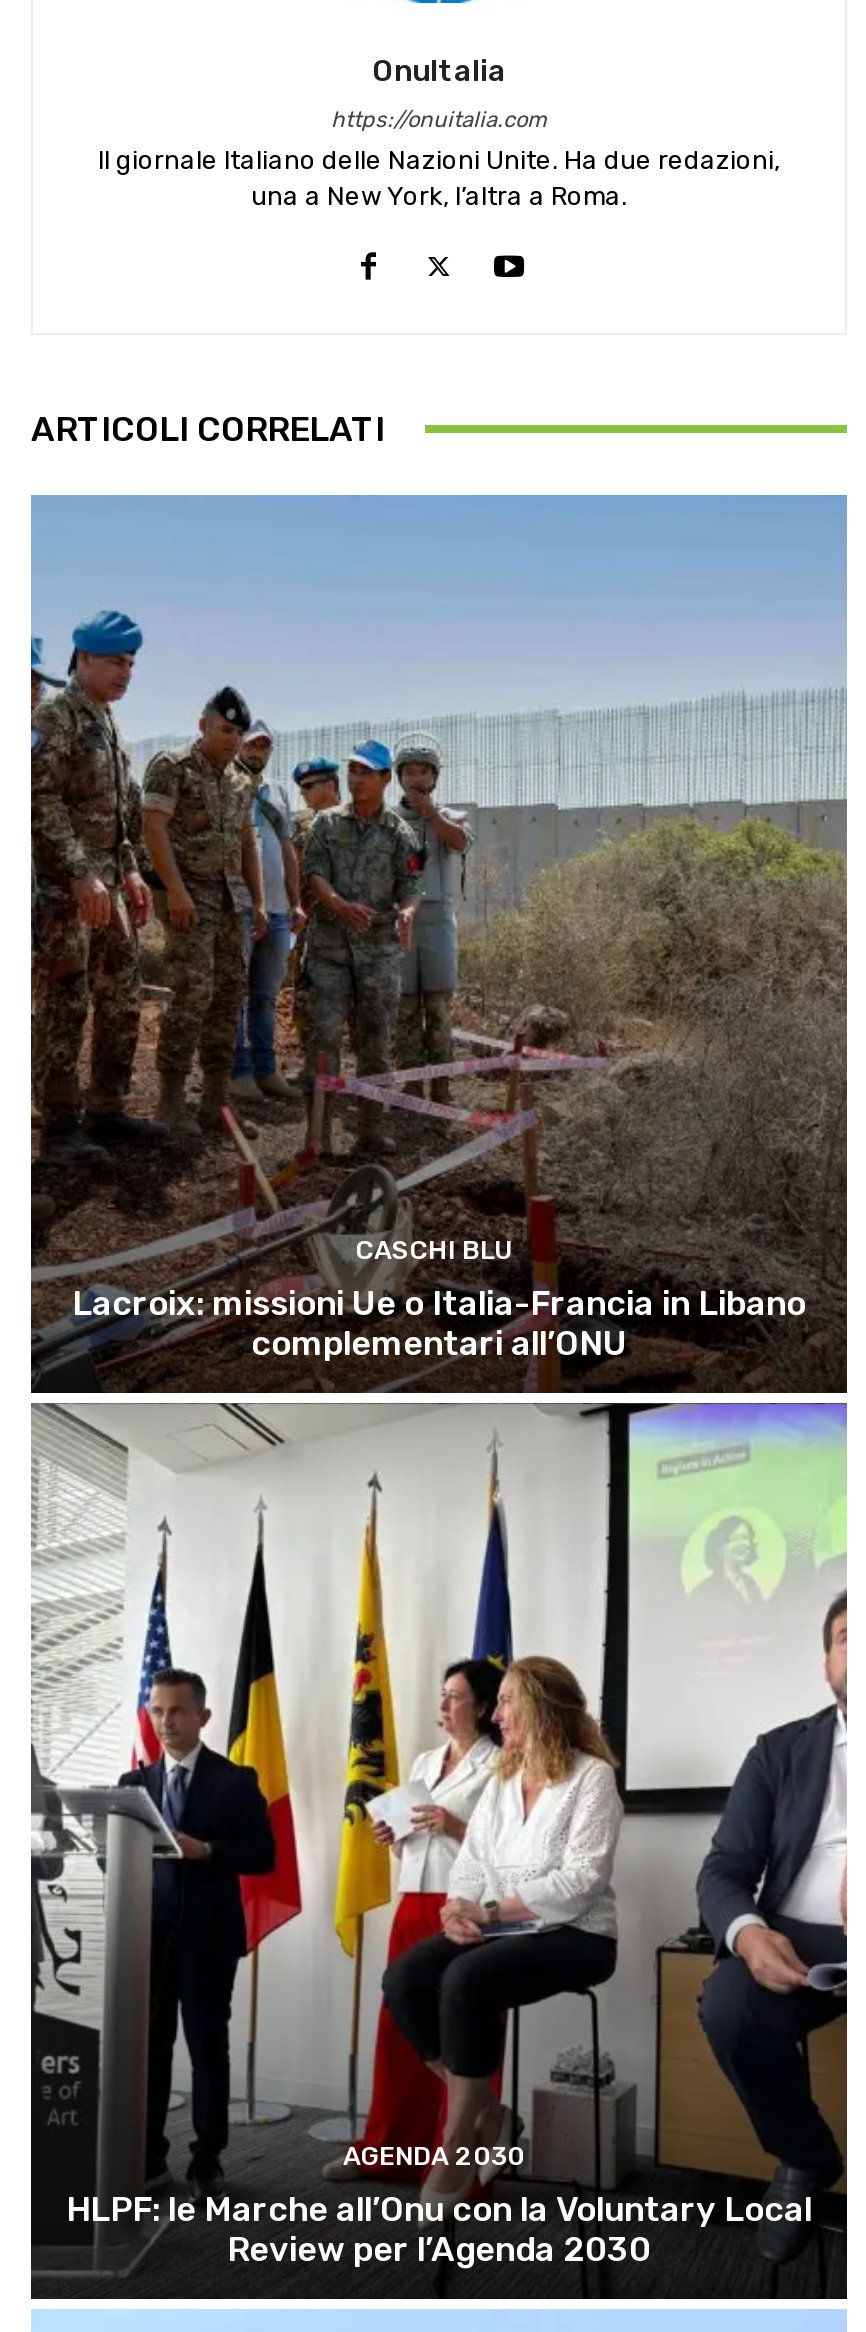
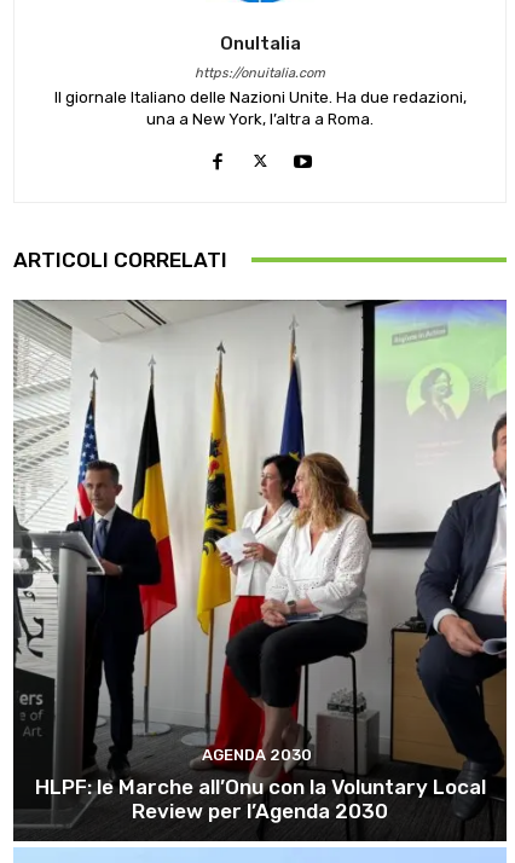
[29,494,849,1390] [image] | CASCHI BLU | Lacroix: missioni Ue o Italia-Francia in Libano | complementari all’ONU -> none

